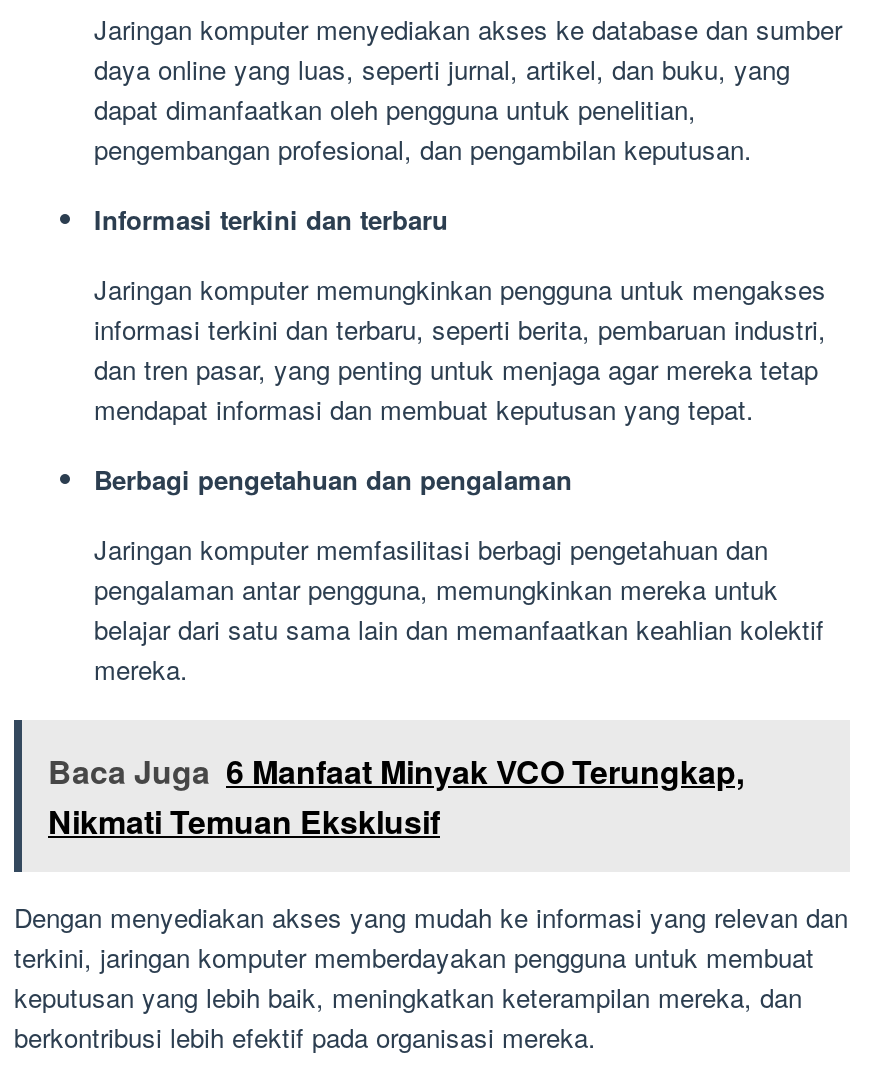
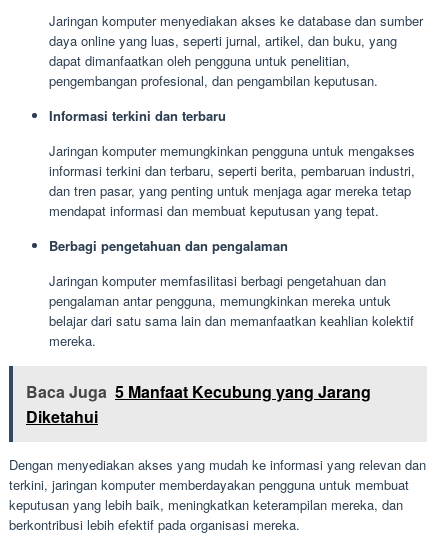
[48,748,744,844] Baca Juga 6 Manfaat Minyak VCO Terungkap, | Nikmati Temuan Eksklusif -> [26,380,371,428] Baca Juga 5 Manfaat Kecubung yang Jarang | Diketahui

